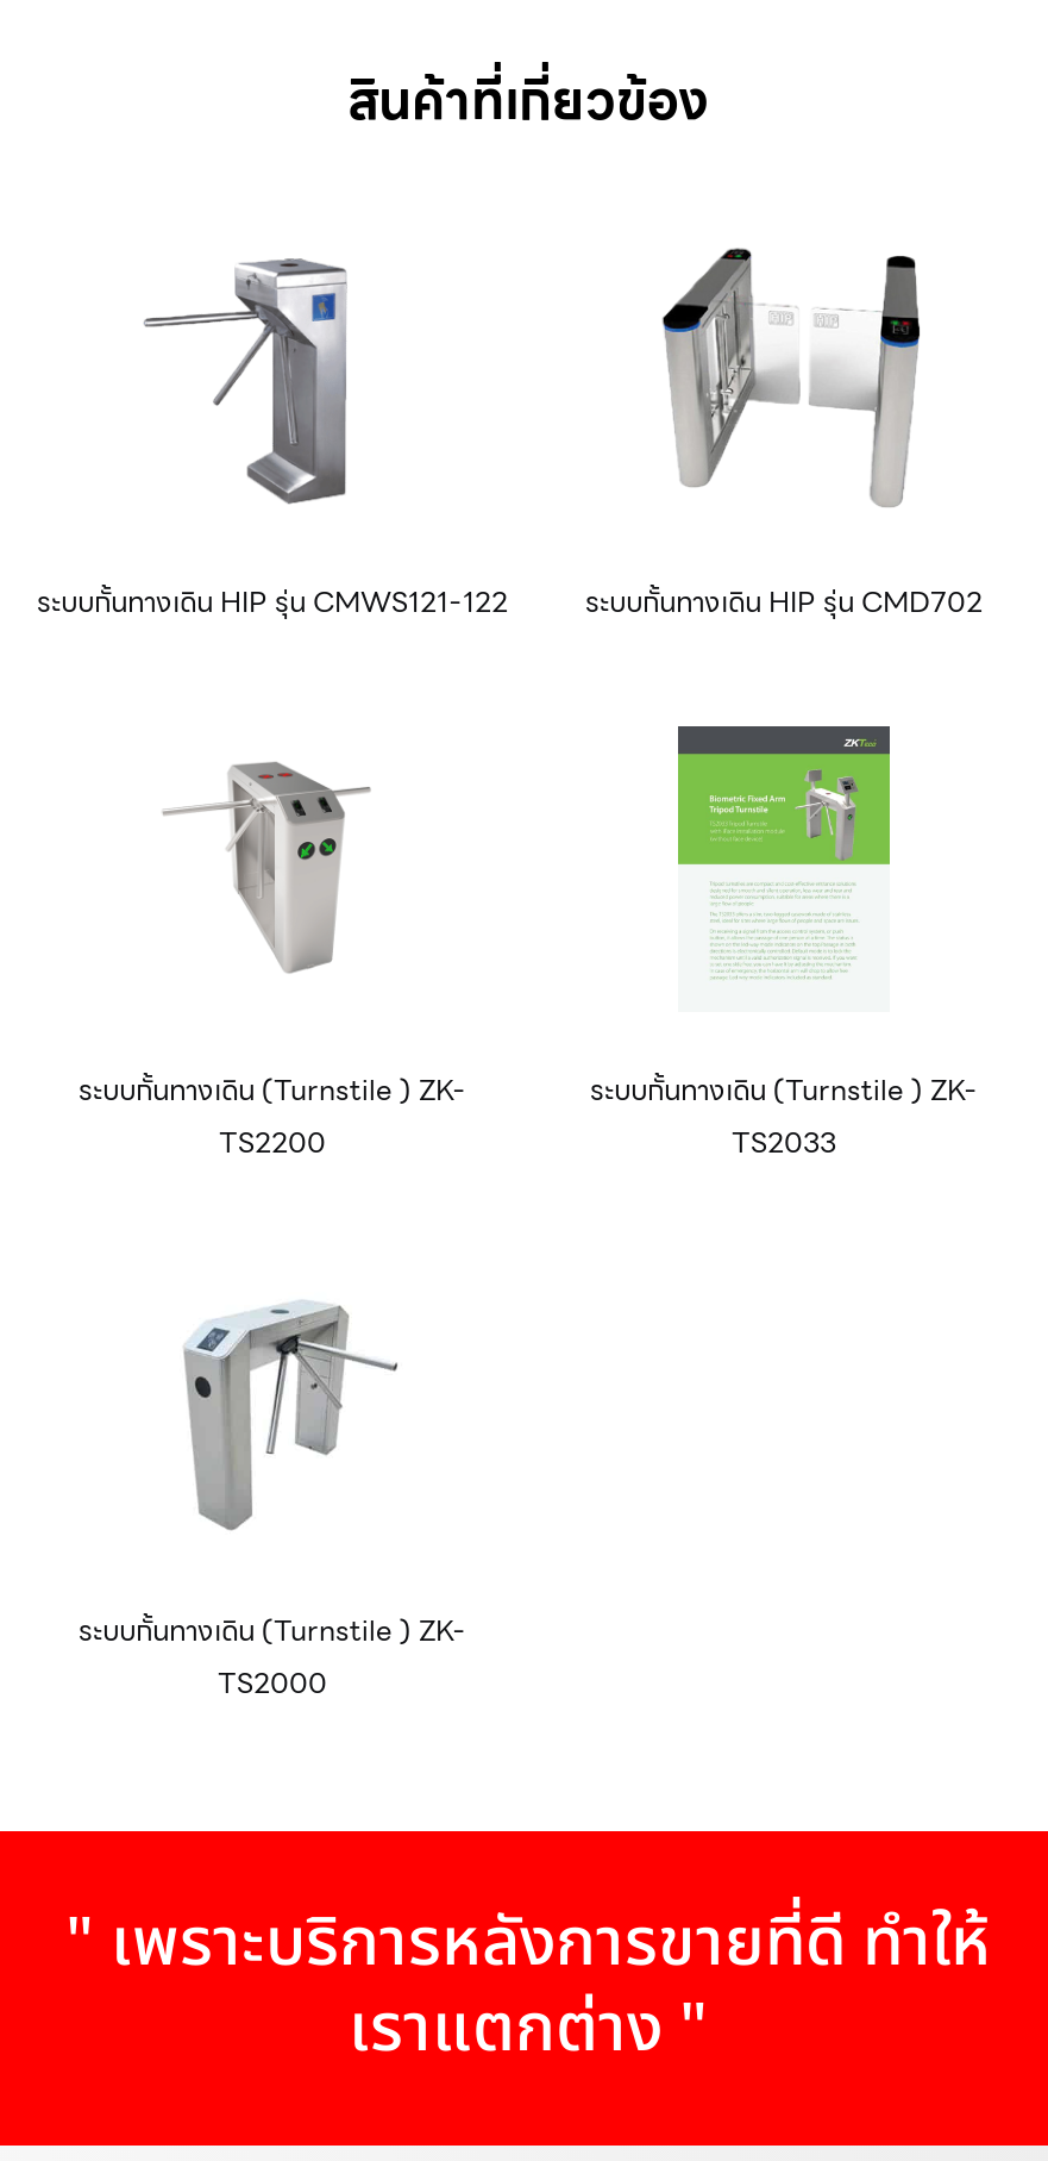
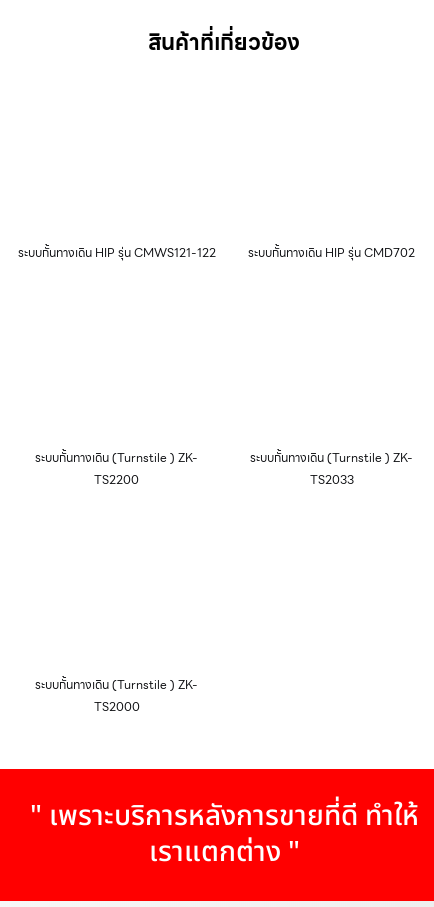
[143,257,347,505] [image] -> none
[661,245,923,507] [image] -> none
[676,724,892,867] [image] -> none
[164,760,371,974] [image] -> none
[183,1303,400,1531] [image] -> none

